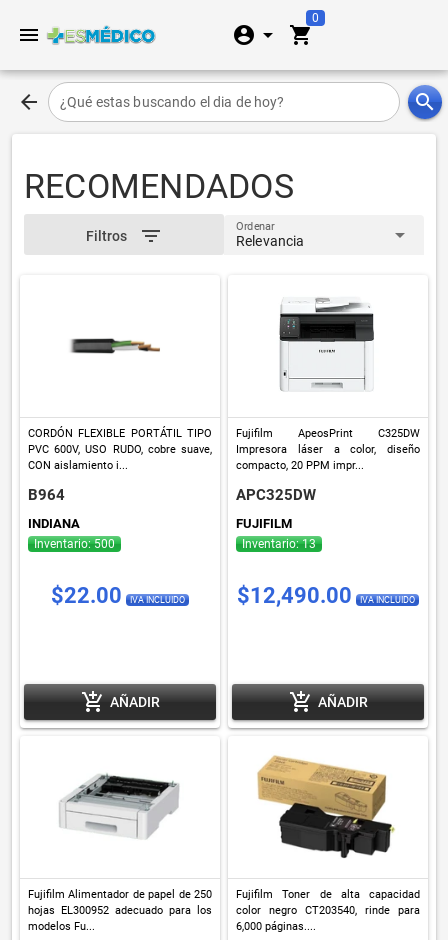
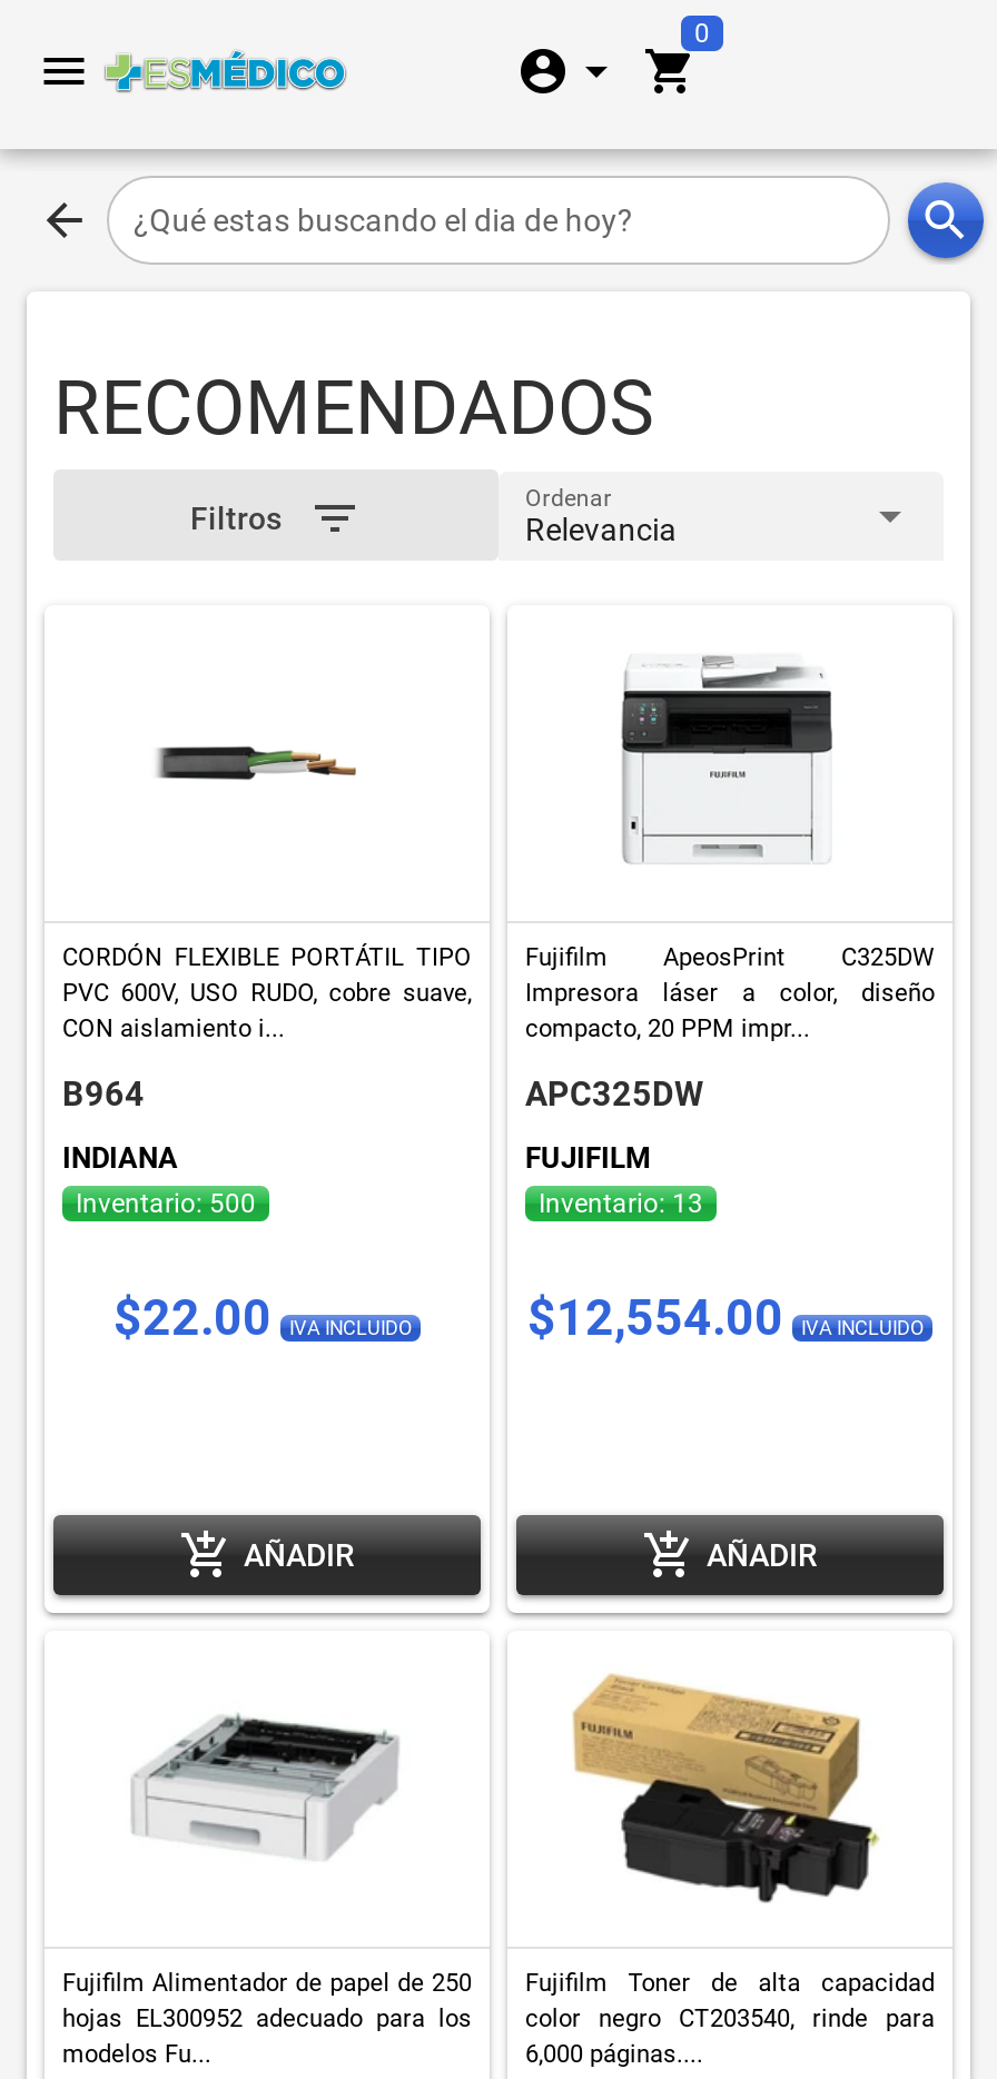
[237,583,415,608] $12,490.00 IVA INCLUIDO -> [527,1290,924,1346] $12,554.00 IVA INCLUIDO

